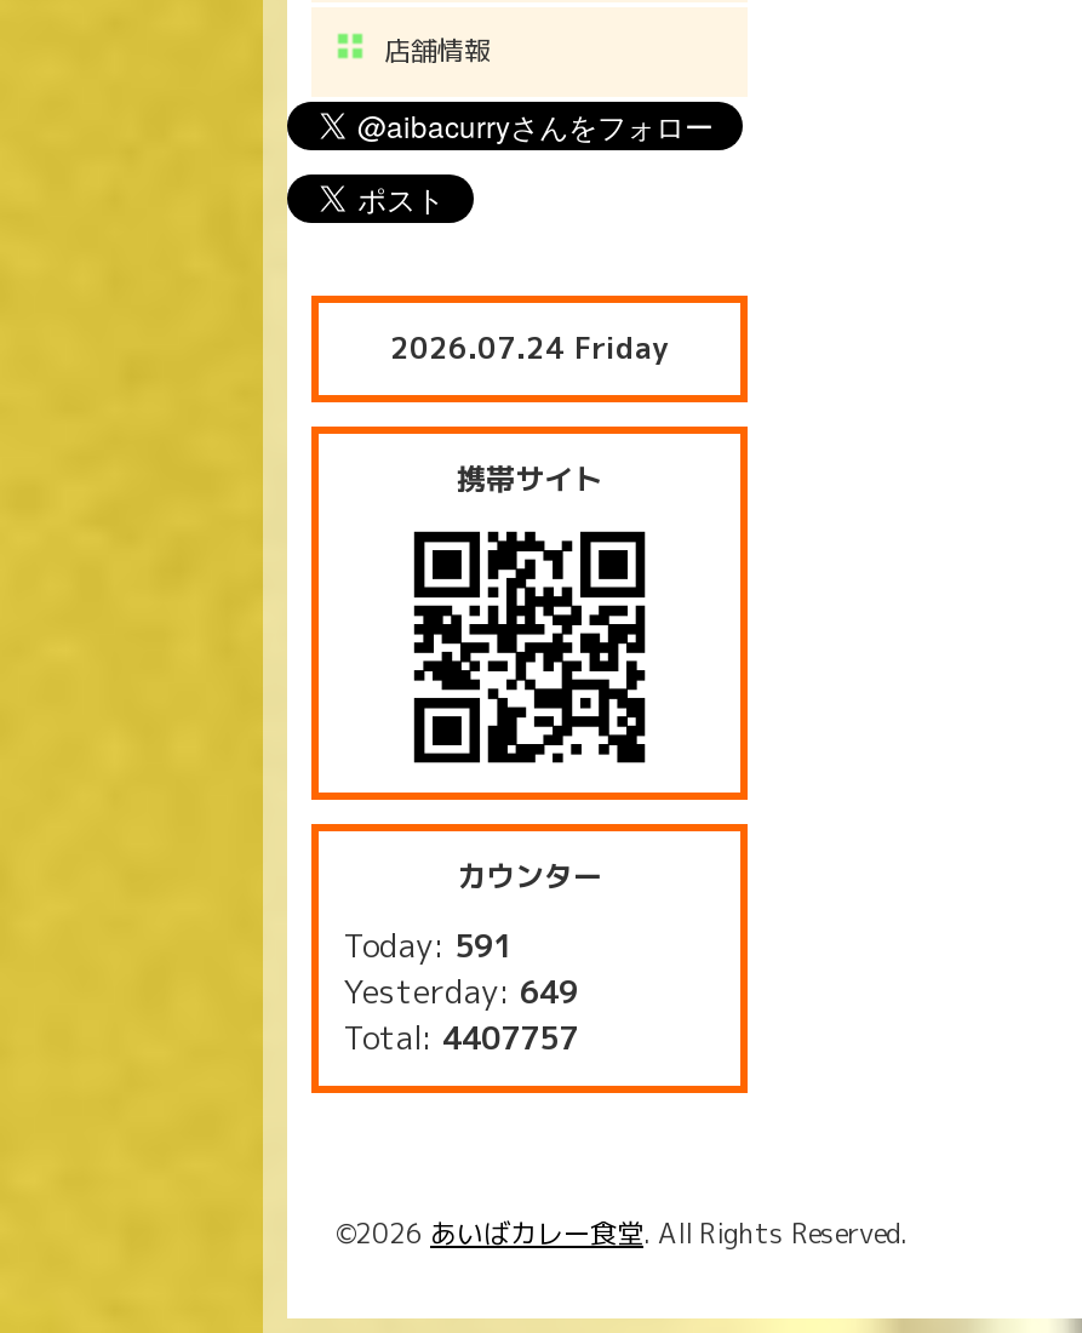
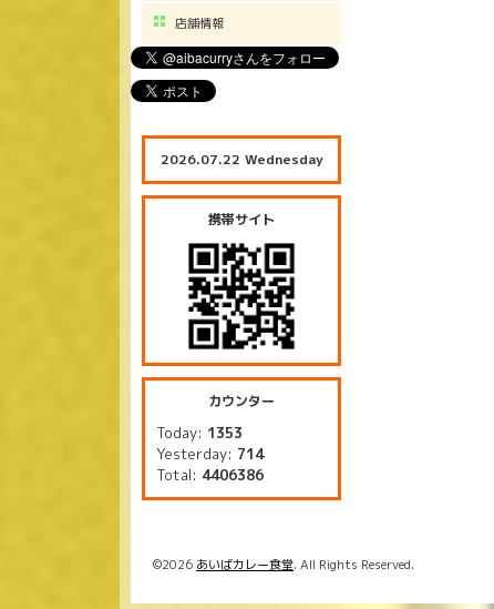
[390,327,669,368] 2026.07.24 Friday -> [160,150,323,169] 2026.07.22 Wednesday
[343,923,513,967] Today: 591 -> [156,423,243,443] Today: 1353
[343,969,578,1013] Yesterday: 649 -> [156,444,264,464] Yesterday: 714
[343,1016,578,1059] Total: 4407757 -> [156,465,264,485] Total: 4406386

